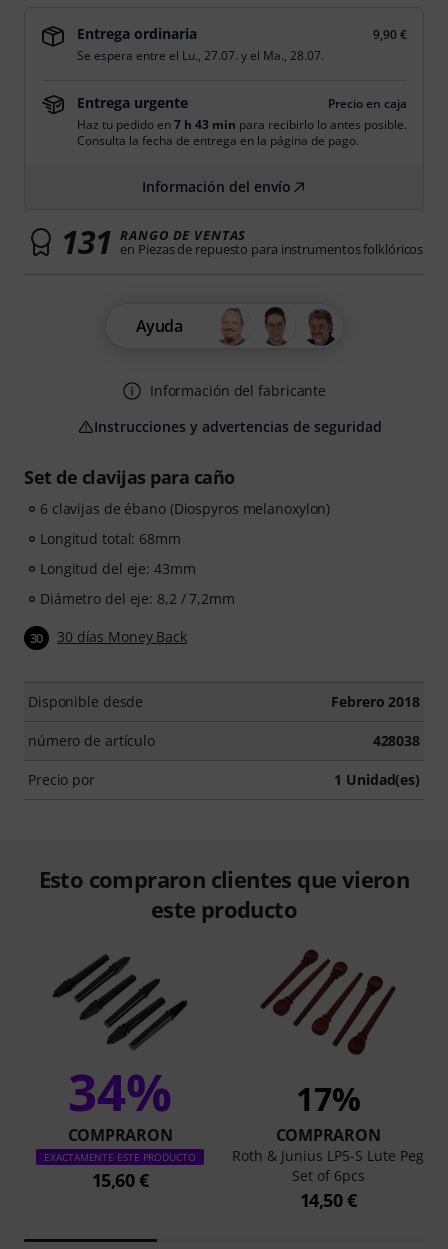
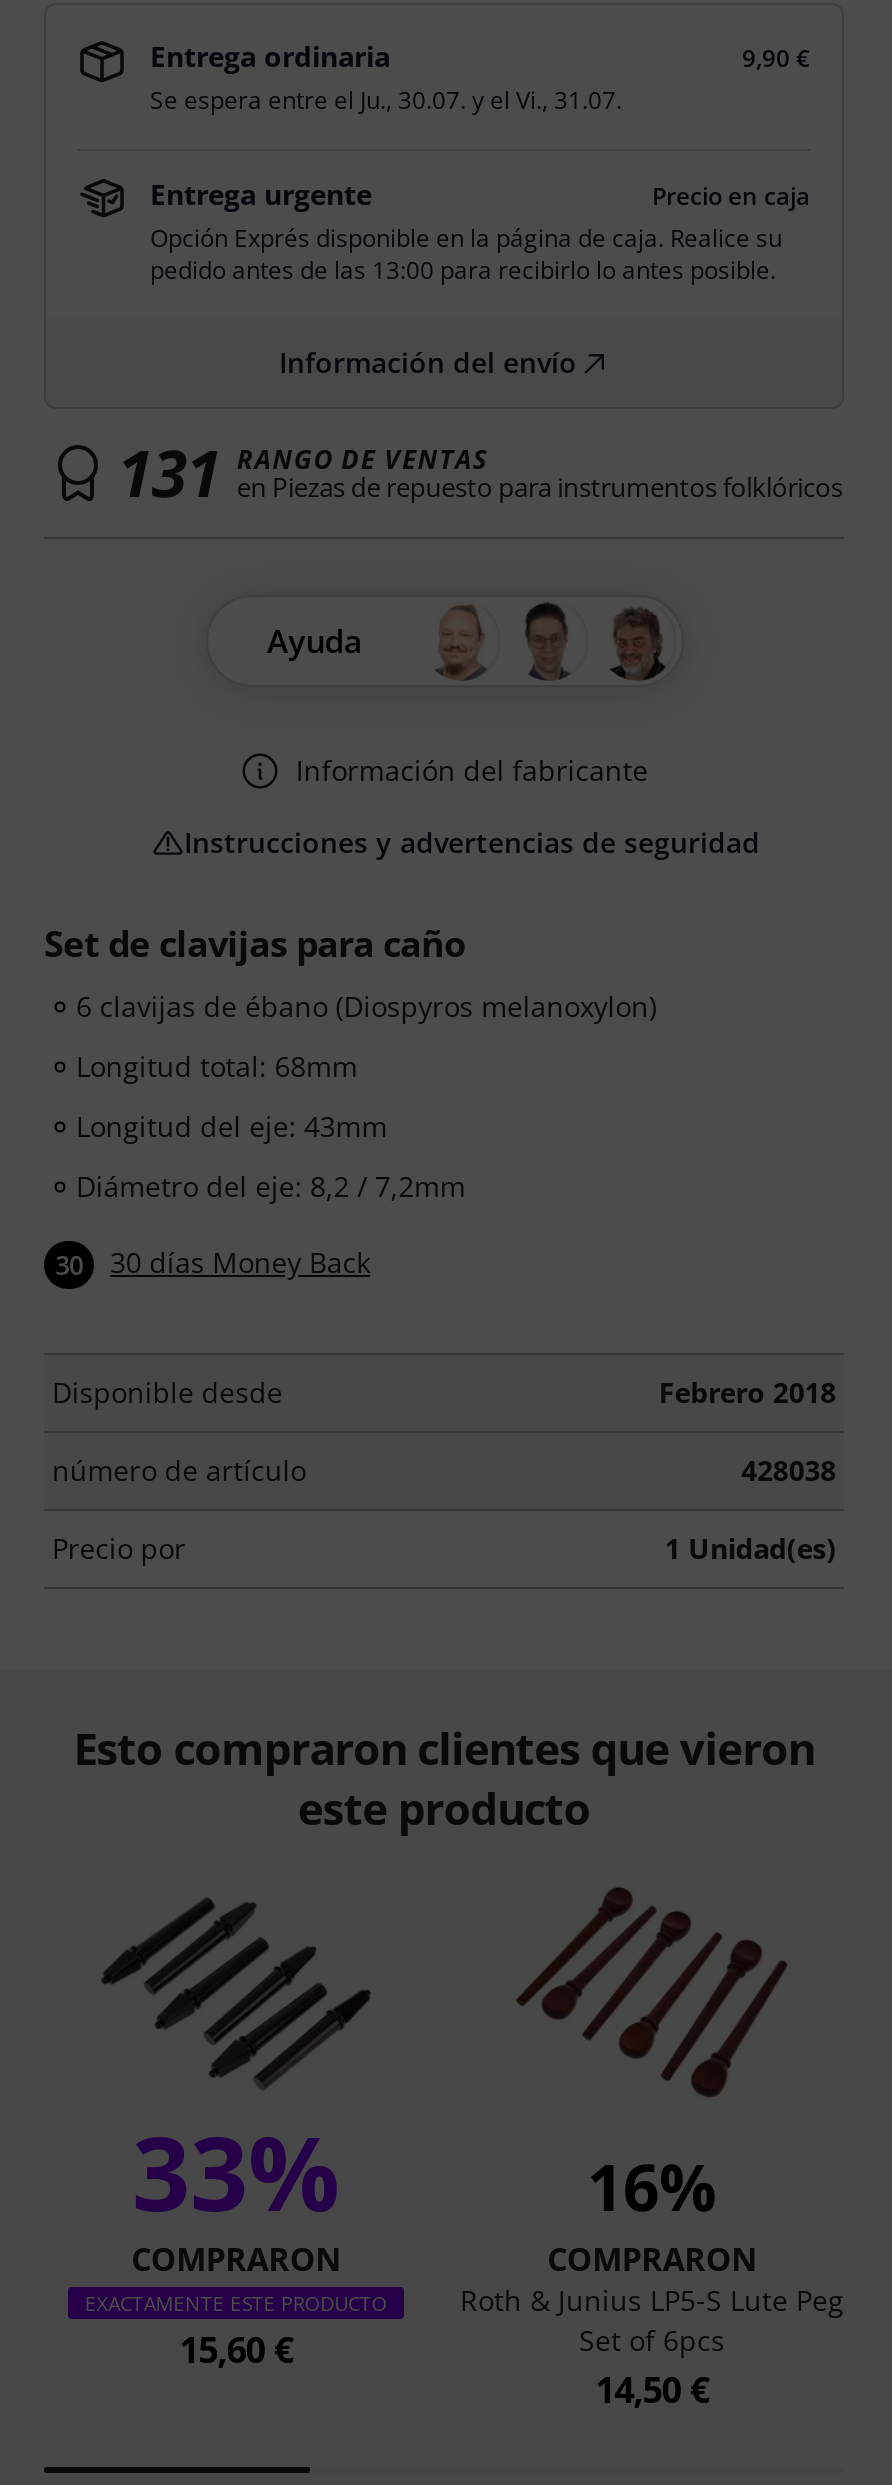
[77,47,324,64] Se espera entre el Lu., 27.07. y el Ma., 28.07. -> [150,83,622,117] Se espera entre el Ju., 30.07. y el Vi., 31.07.
[77,116,407,149] Haz tu pedido en 7 h 43 min para recibirlo lo antes posible. | Consulta la fecha de entrega en la página de pago. -> [150,221,782,287] Opción Exprés disponible en la página de caja. Realice su | pedido antes de las 13:00 para recibirlo lo antes posible.
[68,1056,172,1126] 34% -> [132,2101,340,2241] 33%
[295,1077,360,1120] 17% -> [587,2143,717,2229] 16%

